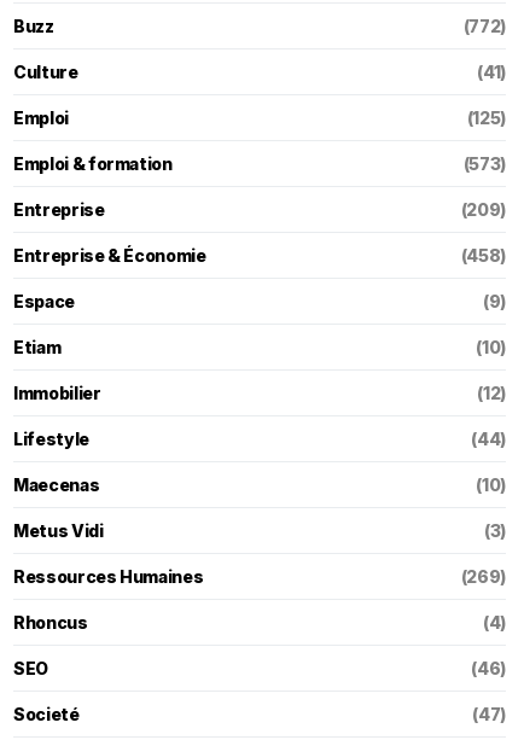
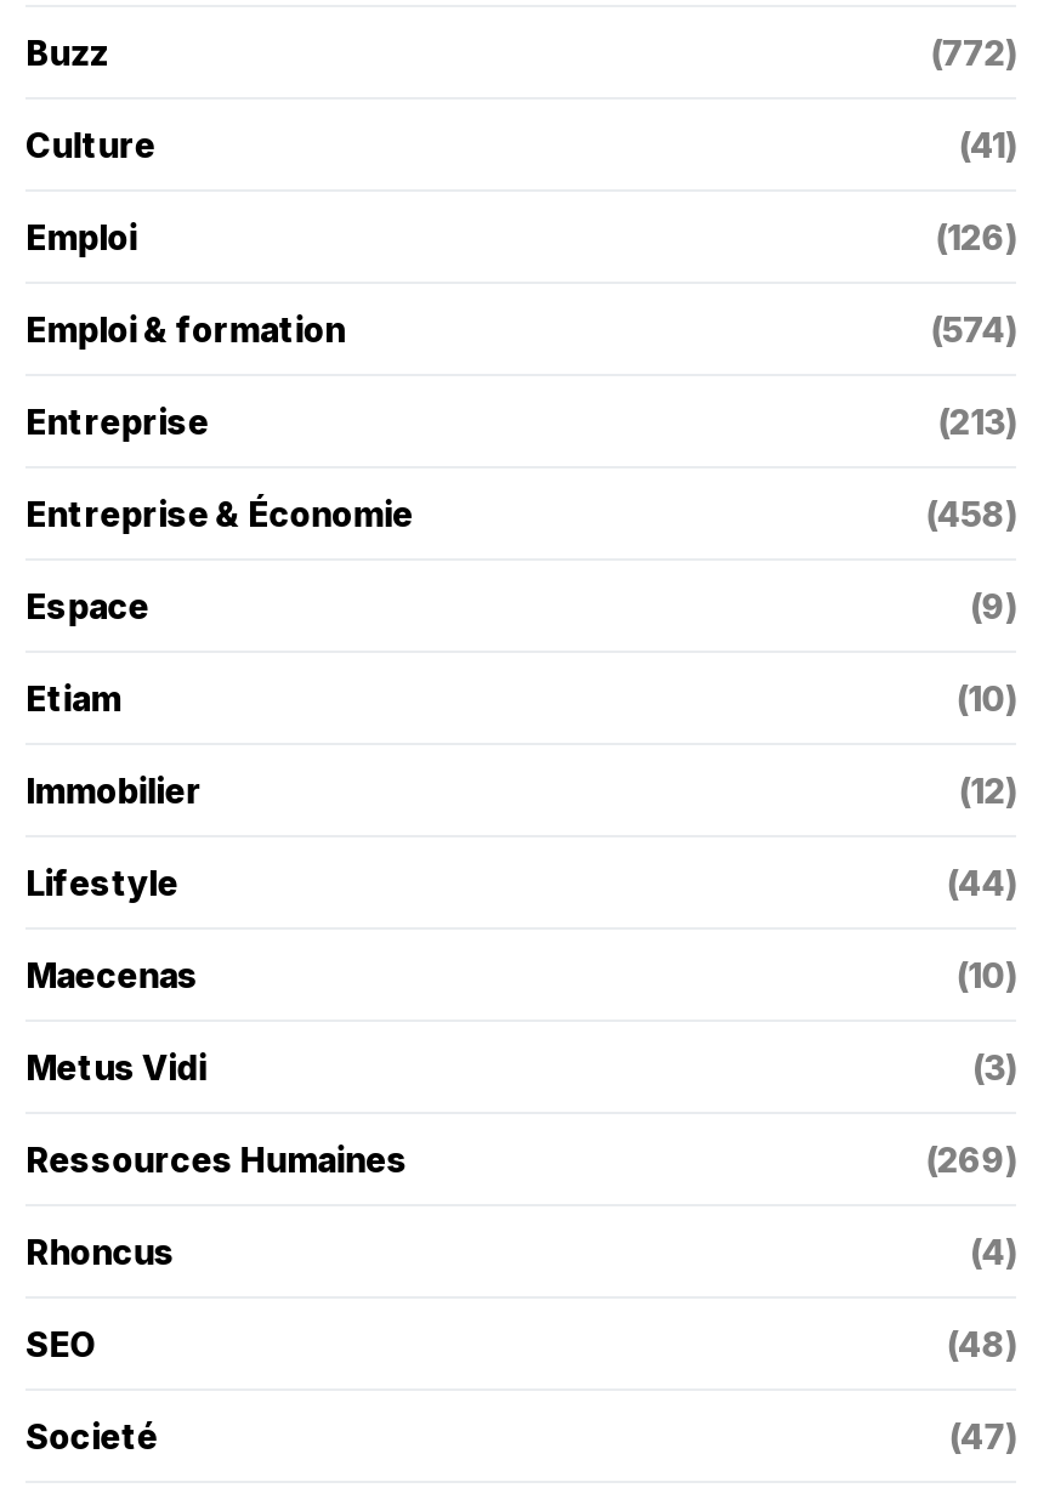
[467,107,506,128] (125) -> [936,217,1016,258] (126)
[463,153,506,174] (573) -> [931,309,1016,351] (574)
[461,199,506,220] (209) -> [938,401,1016,443] (213)
[471,658,506,678] (46) -> [947,1324,1016,1365] (48)

